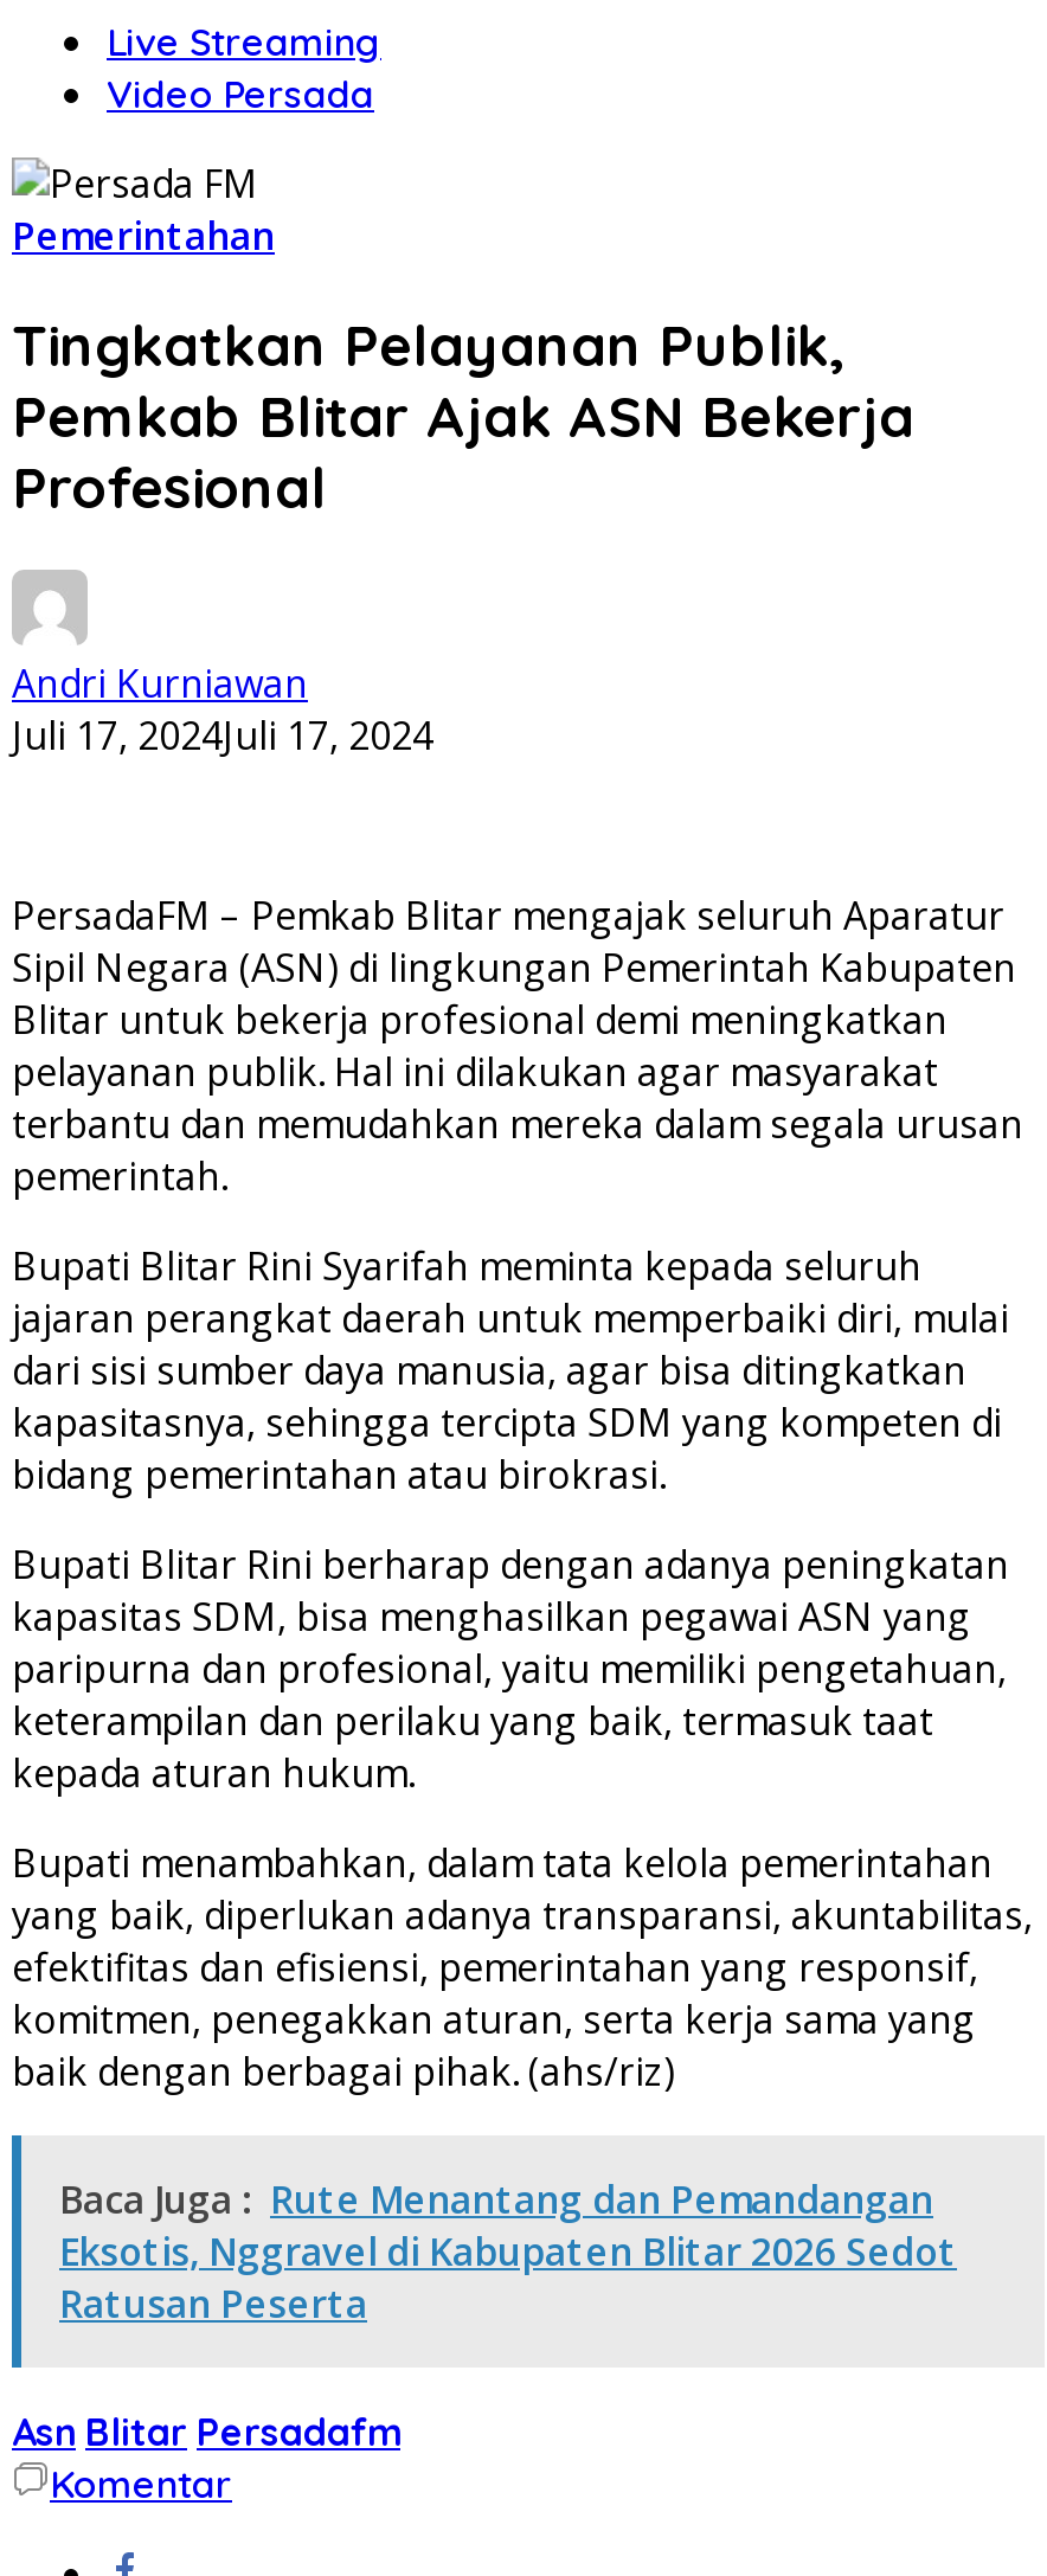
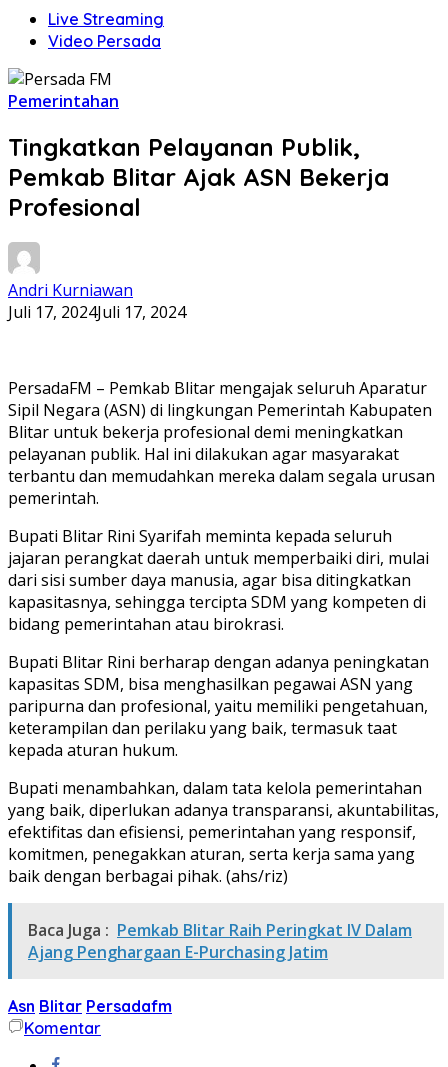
[59,2173,957,2329] Baca Juga : Rute Menantang dan Pemandangan | Eksotis, Nggravel di Kabupaten Blitar 2026 Sedot | Ratusan Peserta -> [28,919,412,963] Baca Juga : Pemkab Blitar Raih Peringkat IV Dalam | Ajang Penghargaan E-Purchasing Jatim

